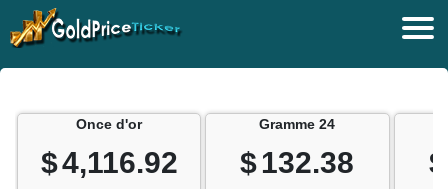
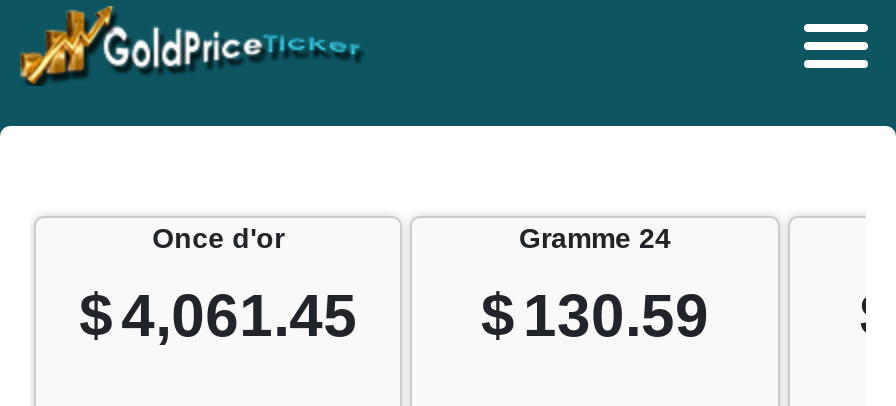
[41,146,178,179] $ 4,116.92 -> [79,282,357,348] $ 4,061.45
[240,146,354,179] $ 132.38 -> [481,282,709,348] $ 130.59

